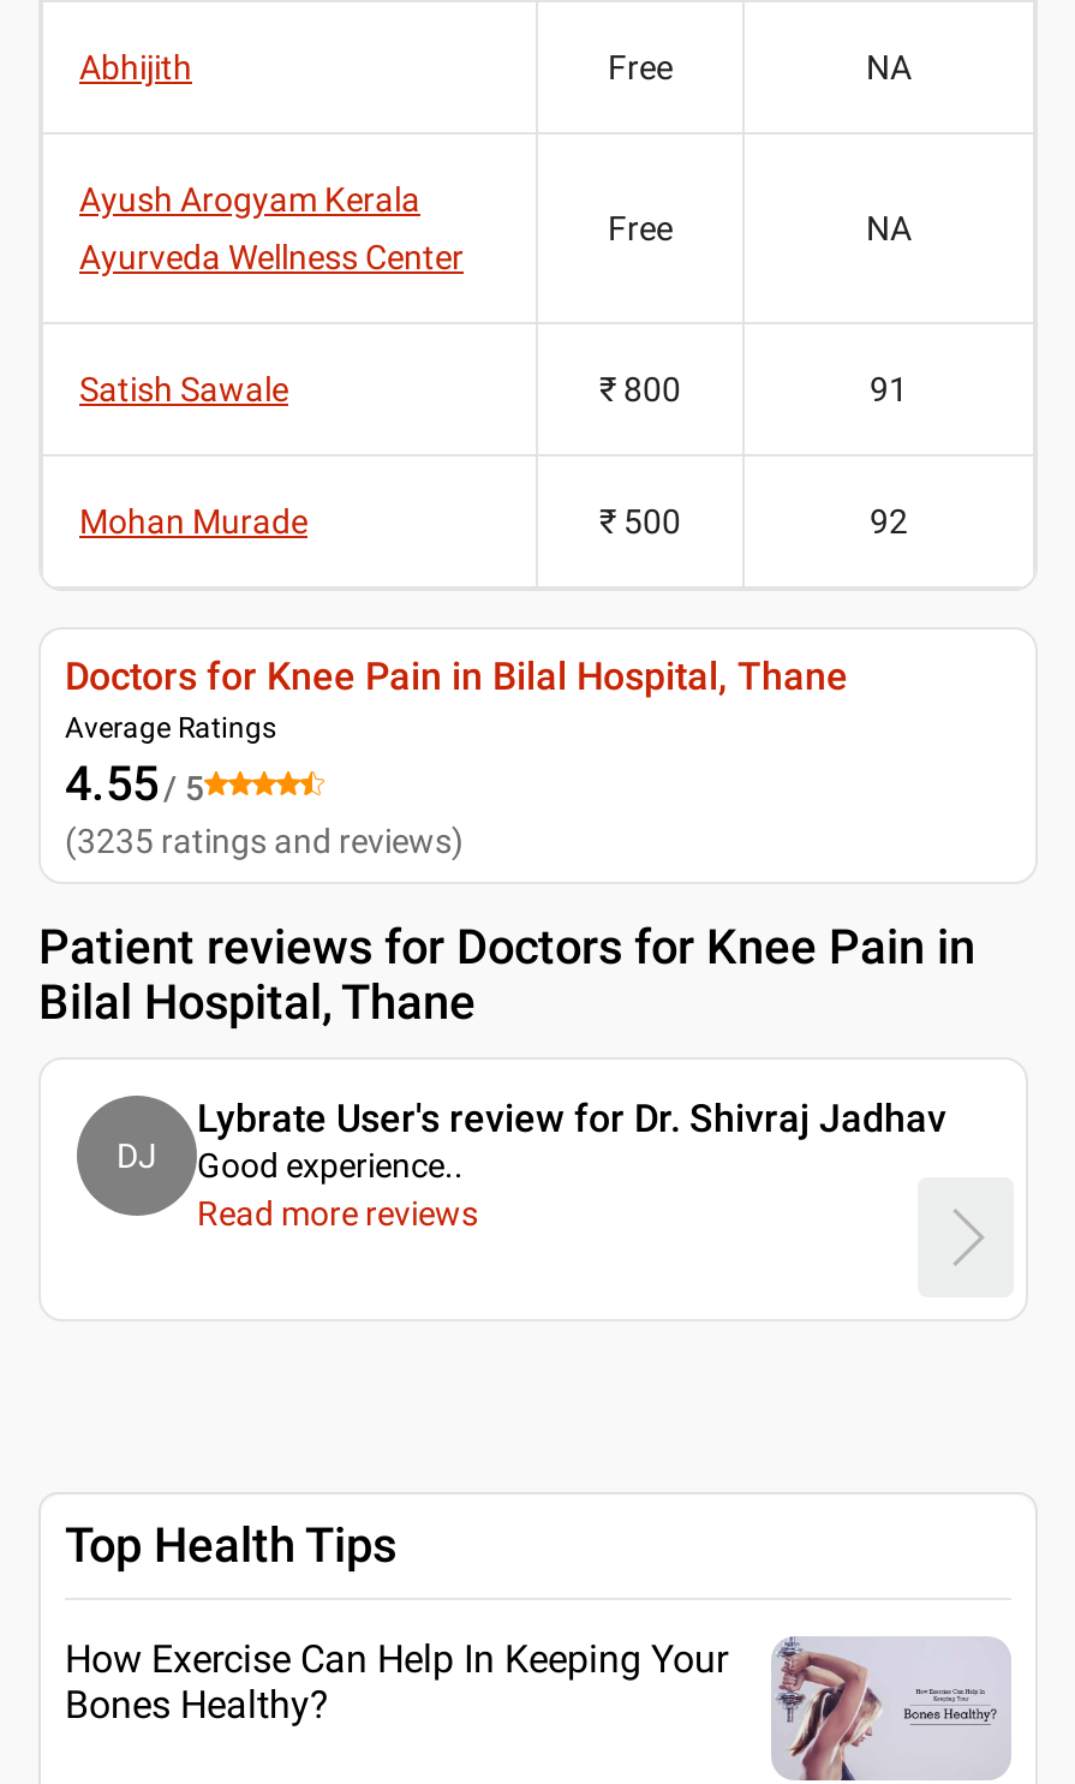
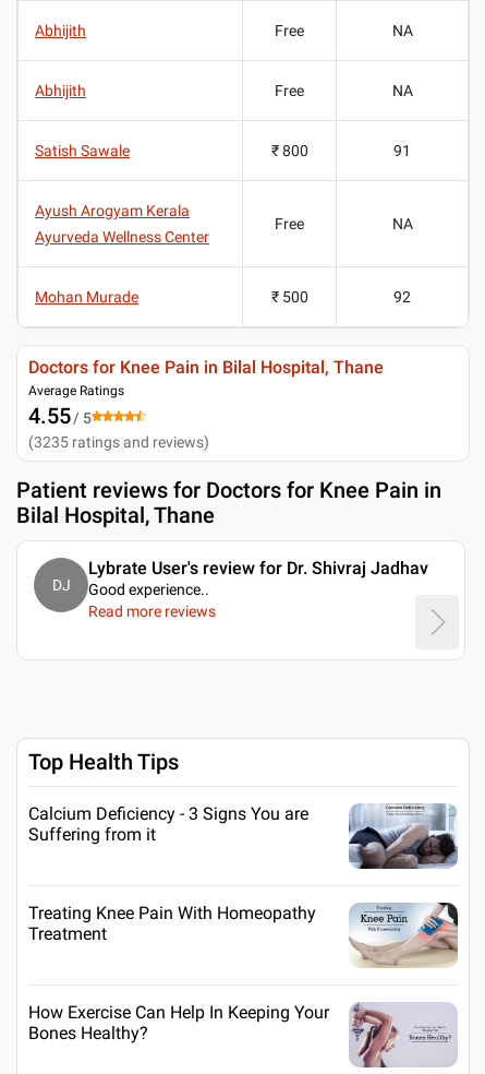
moved [79,179,464,275] -> [35,201,209,245]: Ayush Arogyam Kerala | Ayurveda Wellness Center
none -> [35,81,86,99] Abhijith
moved [79,369,908,407] -> [35,141,411,159]: Satish Sawale | ₹ 800 | 91
none -> [275,214,413,232] Free | NA
none -> [28,803,458,870] [image] | Calcium Deficiency - 3 Signs You are | Suffering from it
none -> [28,902,459,969] [image] | Treating Knee Pain With Homeopathy | Treatment

